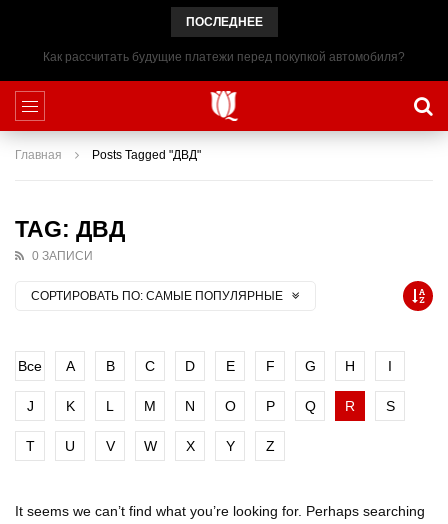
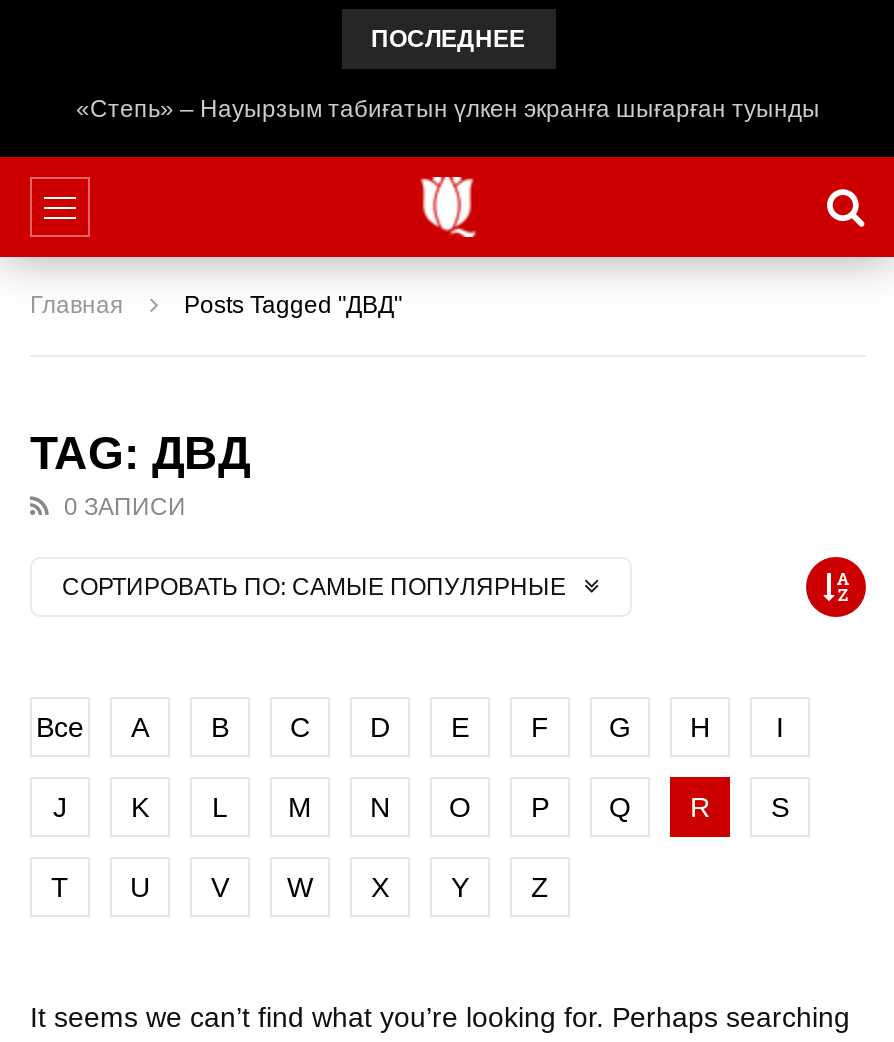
[43,50,405,64] Как рассчитать будущие платежи перед покупкой автомобиля? -> [76,95,820,123] «Степь» – Науырзым табиғатын үлкен экранға шығарған туынды

